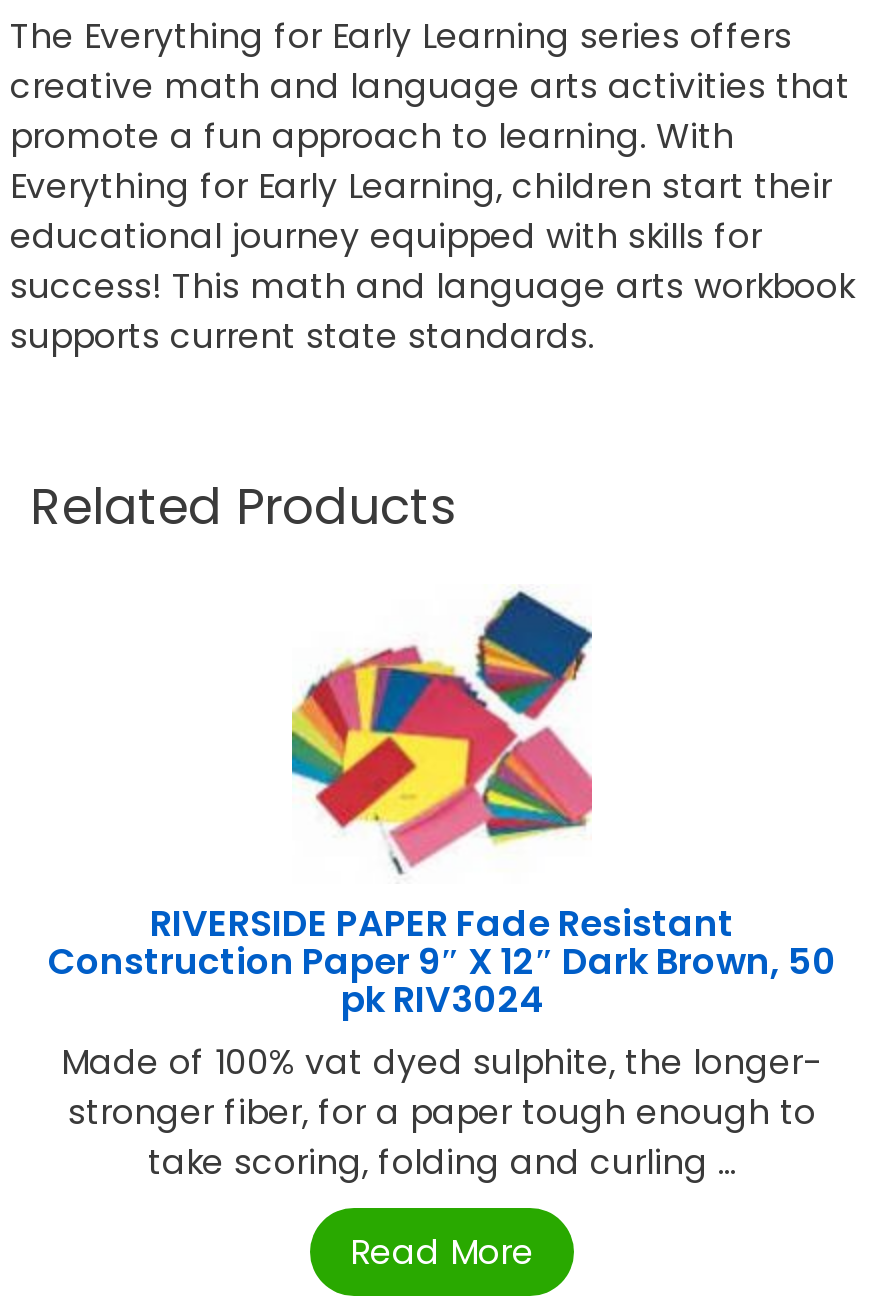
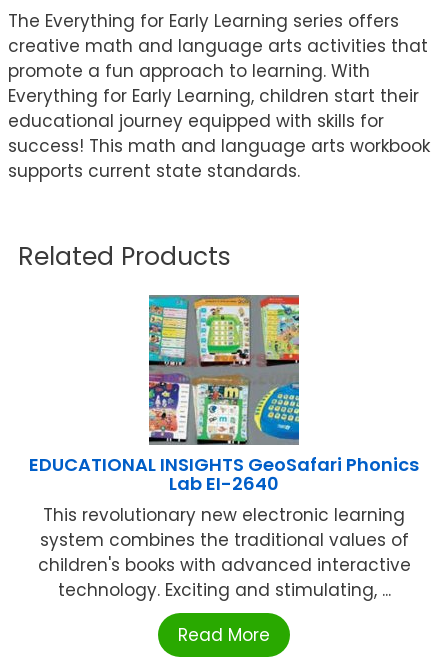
[48,584,836,1186] [image] | RIVERSIDE PAPER Fade Resistant | Construction Paper 9″ X 12″ Dark Brown, 50 | pk RIV3024 | Made of 100% vat dyed sulphite, the longer- | stronger fiber, for a paper tough enough to | take scoring, folding and curling ... -> [29,294,419,602] [image] | EDUCATIONAL INSIGHTS GeoSafari Phonics | Lab EI-2640 | This revolutionary new electronic learning | system combines the traditional values of | children's books with advanced interactive | technology. Exciting and stimulating, ...

